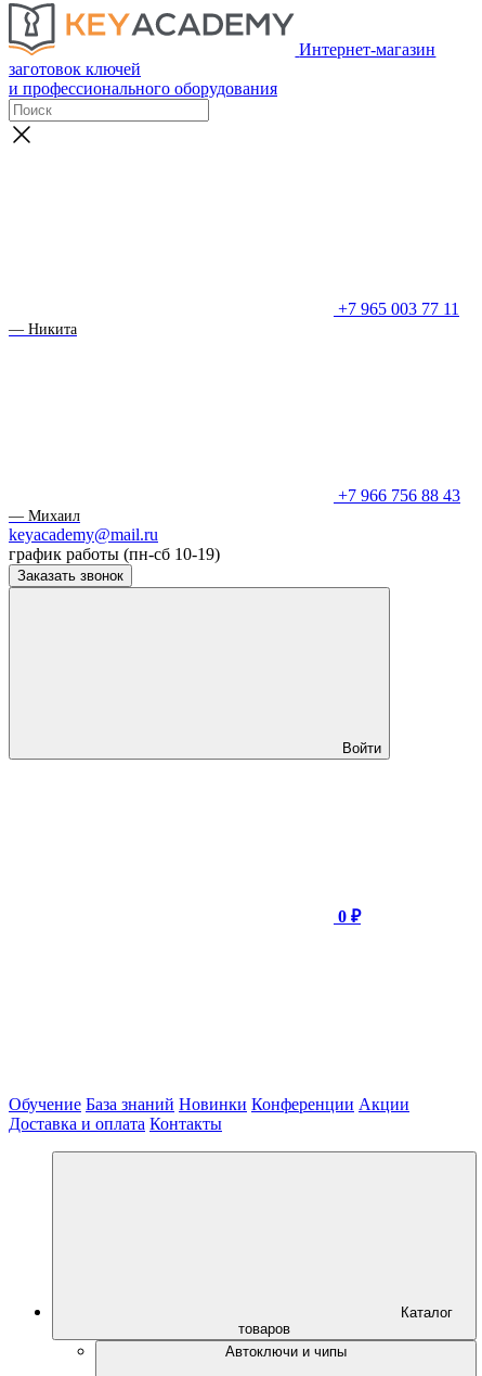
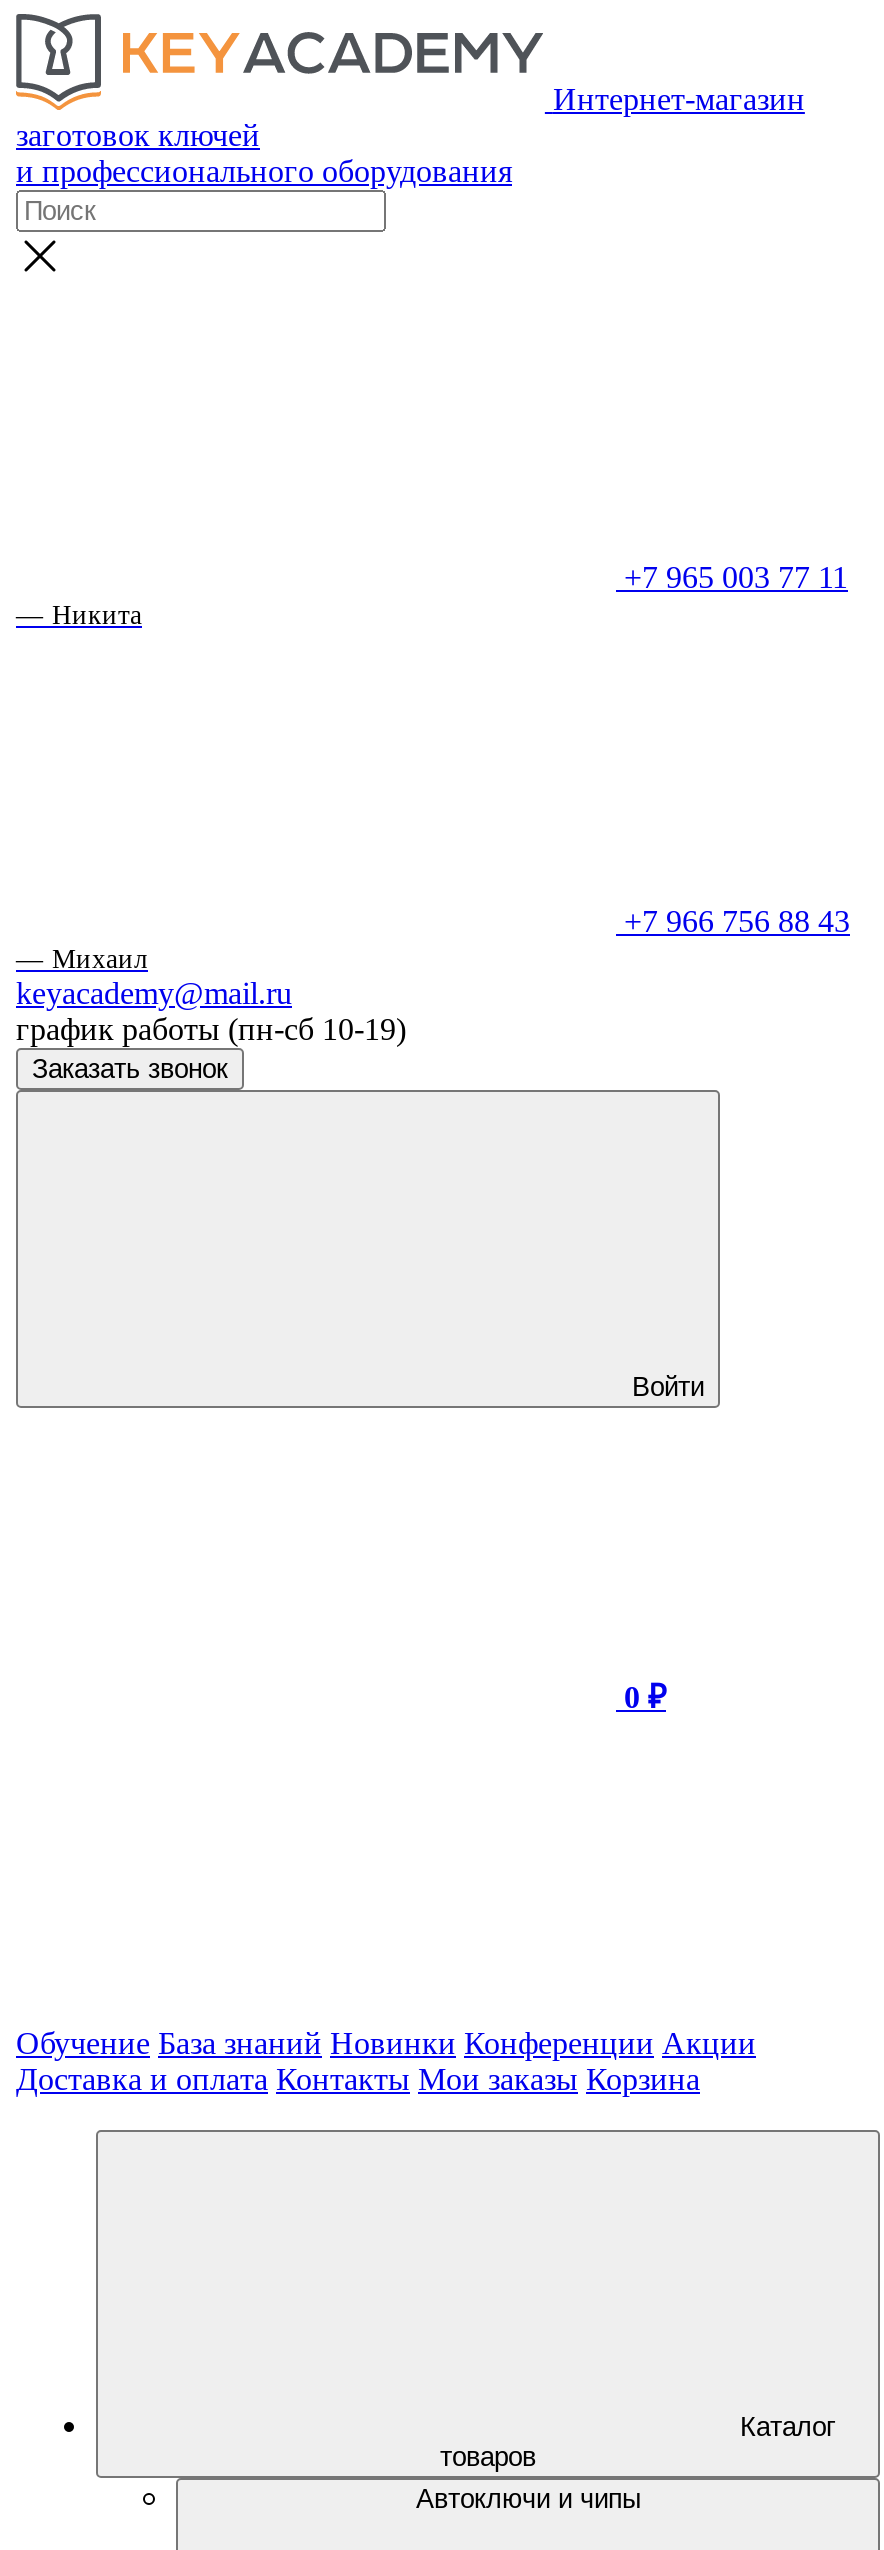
[9,1114,222,1133] Доставка и оплата Контакты -> [16,2062,700,2096] Доставка и оплата Контакты Мои заказы Корзина

